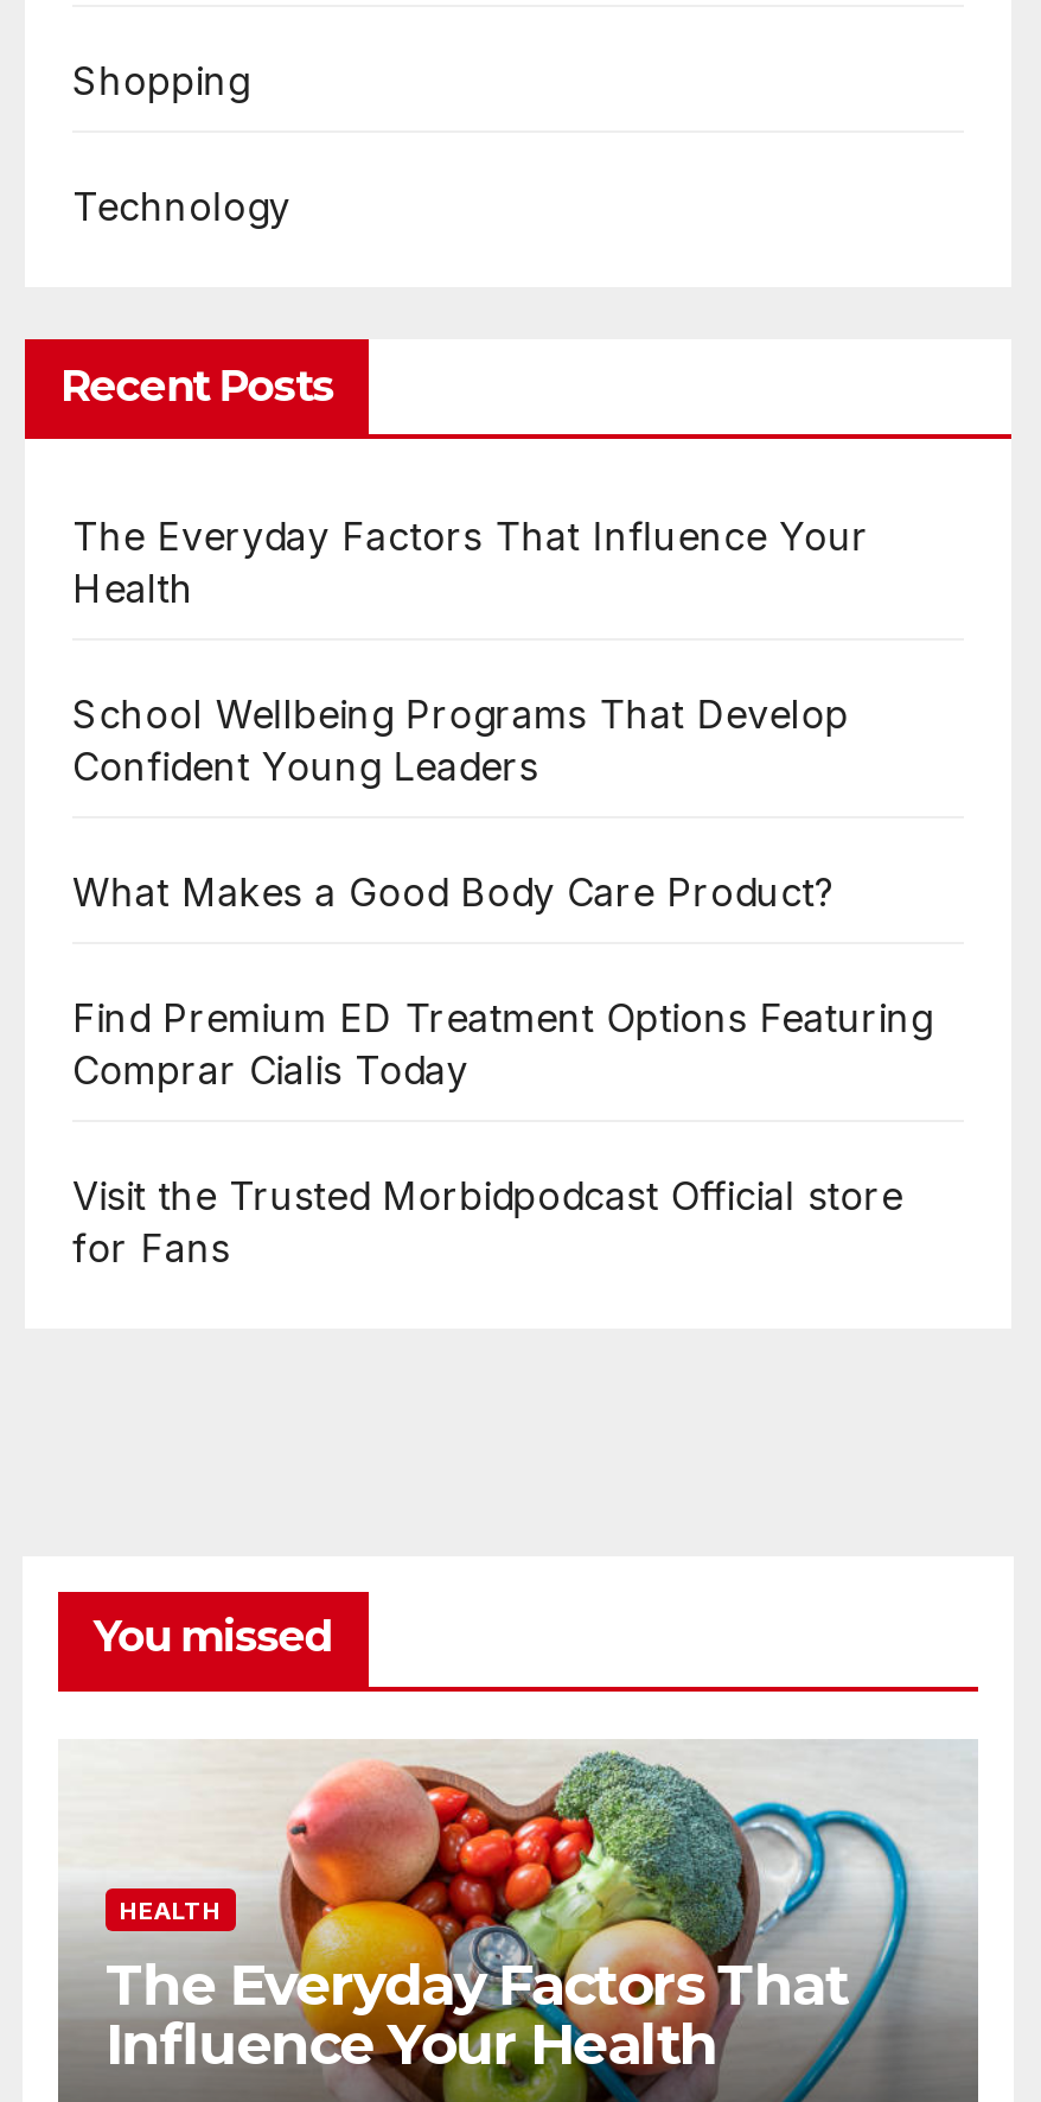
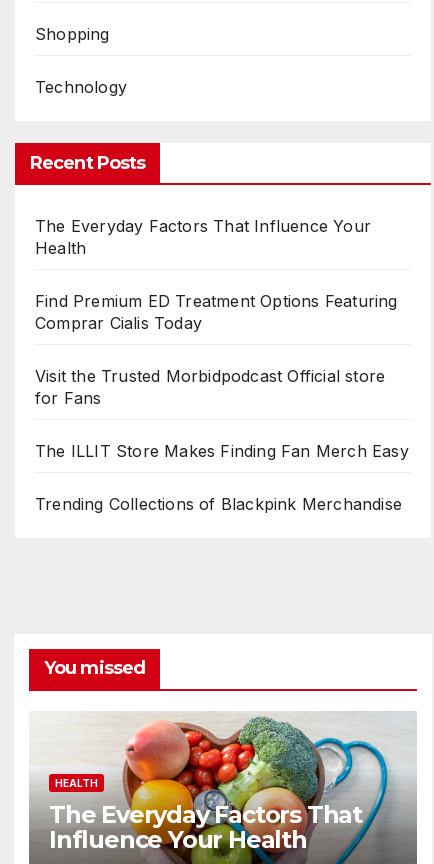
[72,691,849,916] School Wellbeing Programs That Develop | Confident Young Leaders | What Makes a Good Body Care Product? -> none
moved [72,995,932,1272] -> [35,291,398,408]: Find Premium ED Treatment Options Featuring | Comprar Cialis Today | Visit the Trusted Morbidpodcast Official store | for Fans
none -> [35,441,409,514] The ILLIT Store Makes Finding Fan Merch Easy | Trending Collections of Blackpink Merchandise

